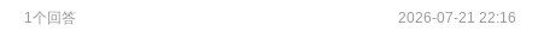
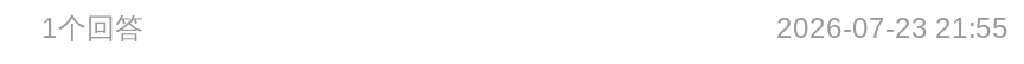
[398,10,516,26] 2026-07-21 22:16 -> [776,12,1009,45] 2026-07-23 21:55

